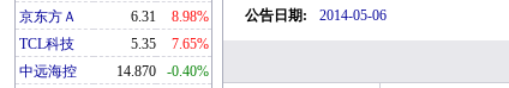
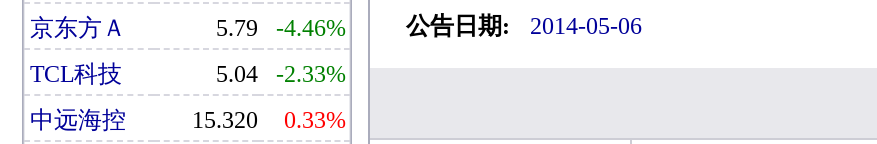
[131,8,156,25] 6.31 -> [216,14,258,42] 5.79
[172,8,209,25] 8.98% -> [276,14,346,42] -4.46%
[131,36,156,52] 5.35 -> [216,60,258,88] 5.04
[172,36,209,52] 7.65% -> [276,60,346,88] -2.33%
[116,63,156,80] 14.870 -> [192,106,258,134] 15.320
[167,63,209,80] -0.40% -> [284,106,346,134] 0.33%

